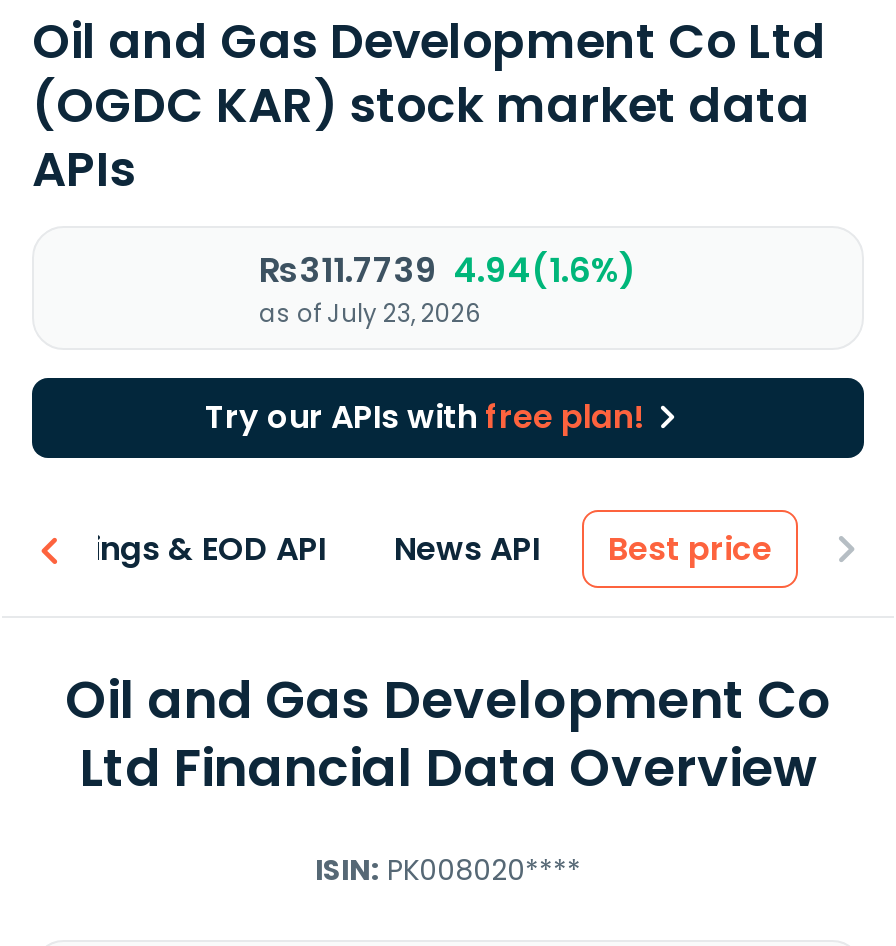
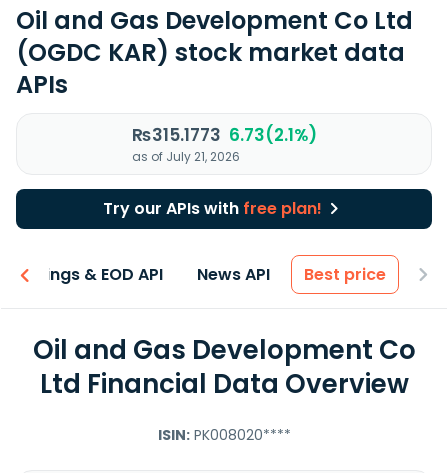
[259,246,637,294] ₨311.7739 4.94(1.6%) -> [131,123,316,147] ₨315.1773 6.73(2.1%)
[259,296,481,330] as of July 23, 2026 -> [131,148,239,165] as of July 21, 2026

